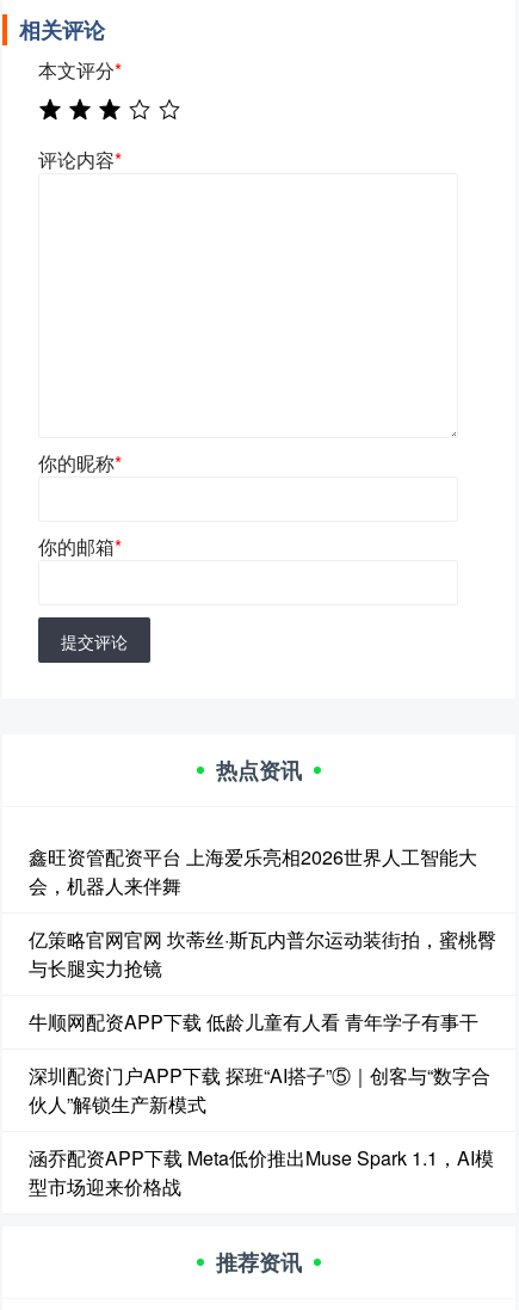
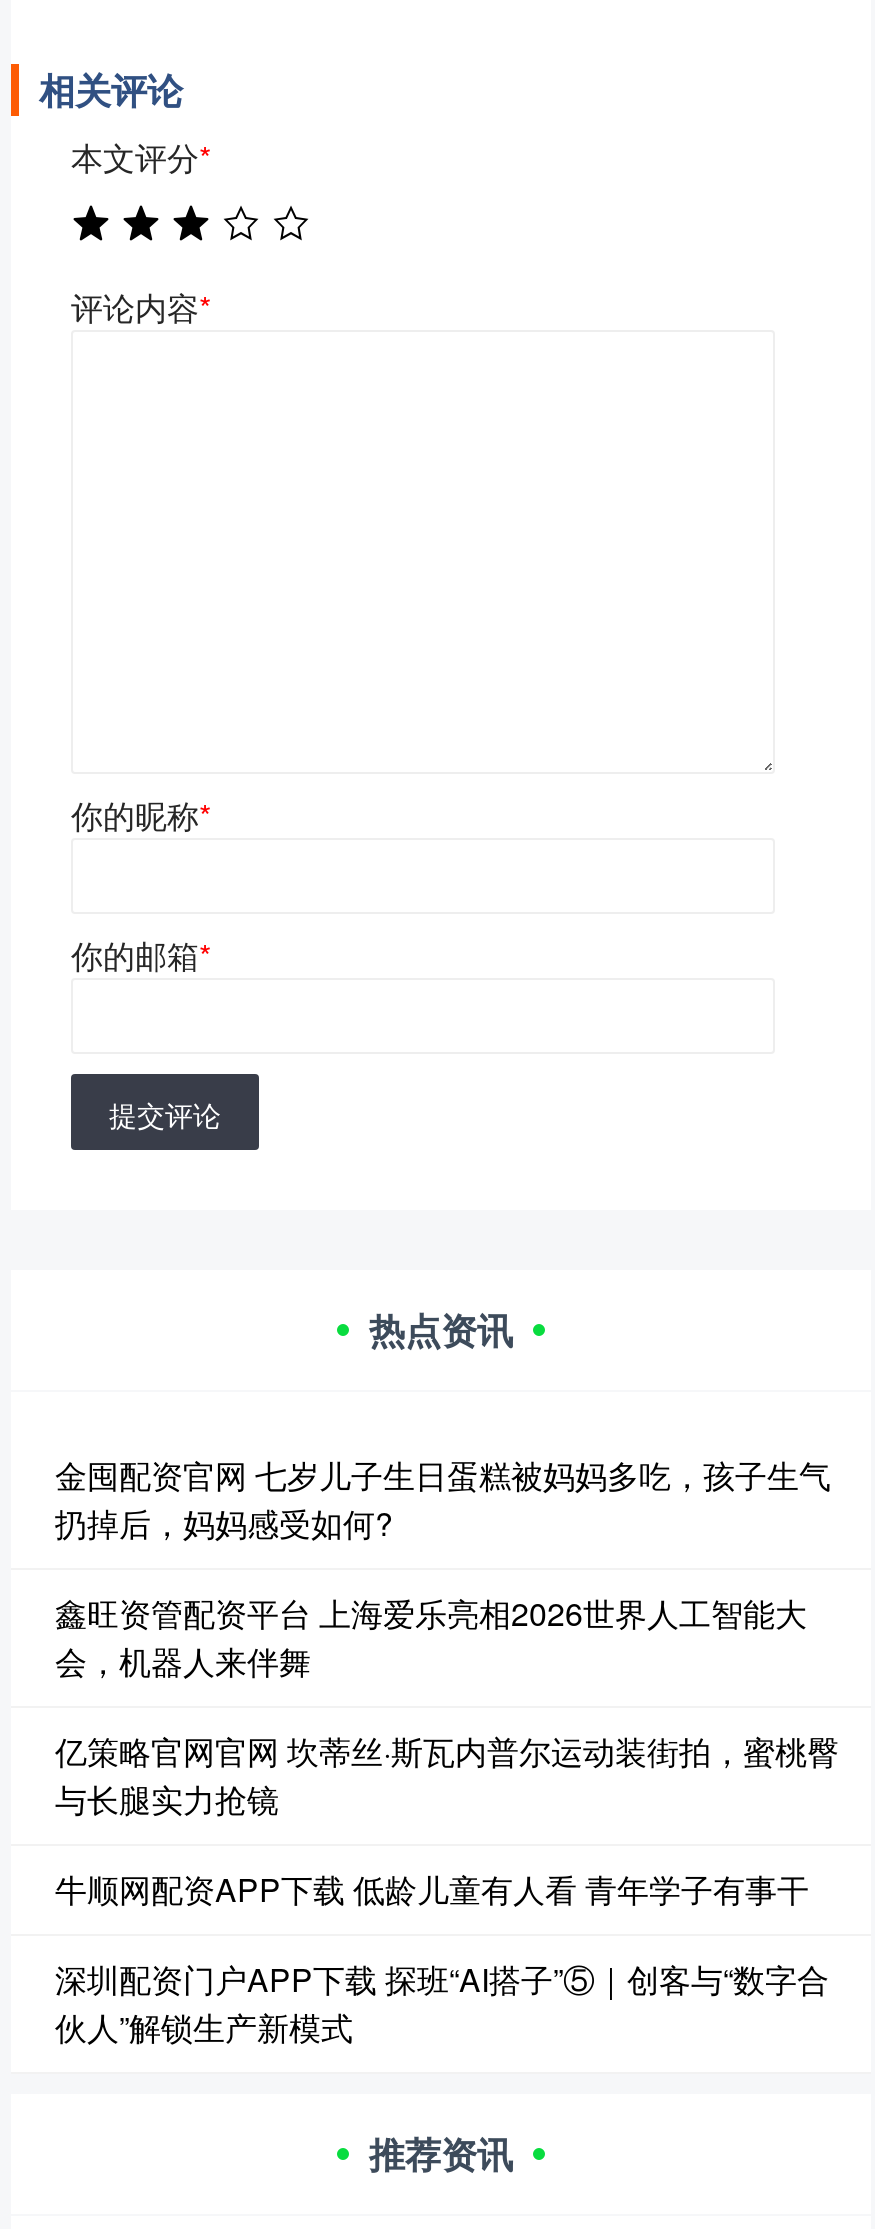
none -> [55,1453,831,1547] 金囤配资官网 七岁儿子生日蛋糕被妈妈多吃，孩子生气 | 扔掉后，妈妈感受如何?
moved [29,843,496,1118] -> [55,1591,839,2051]: 鑫旺资管配资平台 上海爱乐亮相2026世界人工智能大 | 会，机器人来伴舞 | 亿策略官网官网 坎蒂丝·斯瓦内普尔运动装街拍，蜜桃臀 | 与长腿实力抢镜 | 牛顺网配资APP下载 低龄儿童有人看 青年学子有事干 | 伙人”解锁生产新模式
[29,1144,494,1200] 涵乔配资APP下载 Meta低价推出Muse Spark 1.1，AI模 | 型市场迎来价格战 -> none

